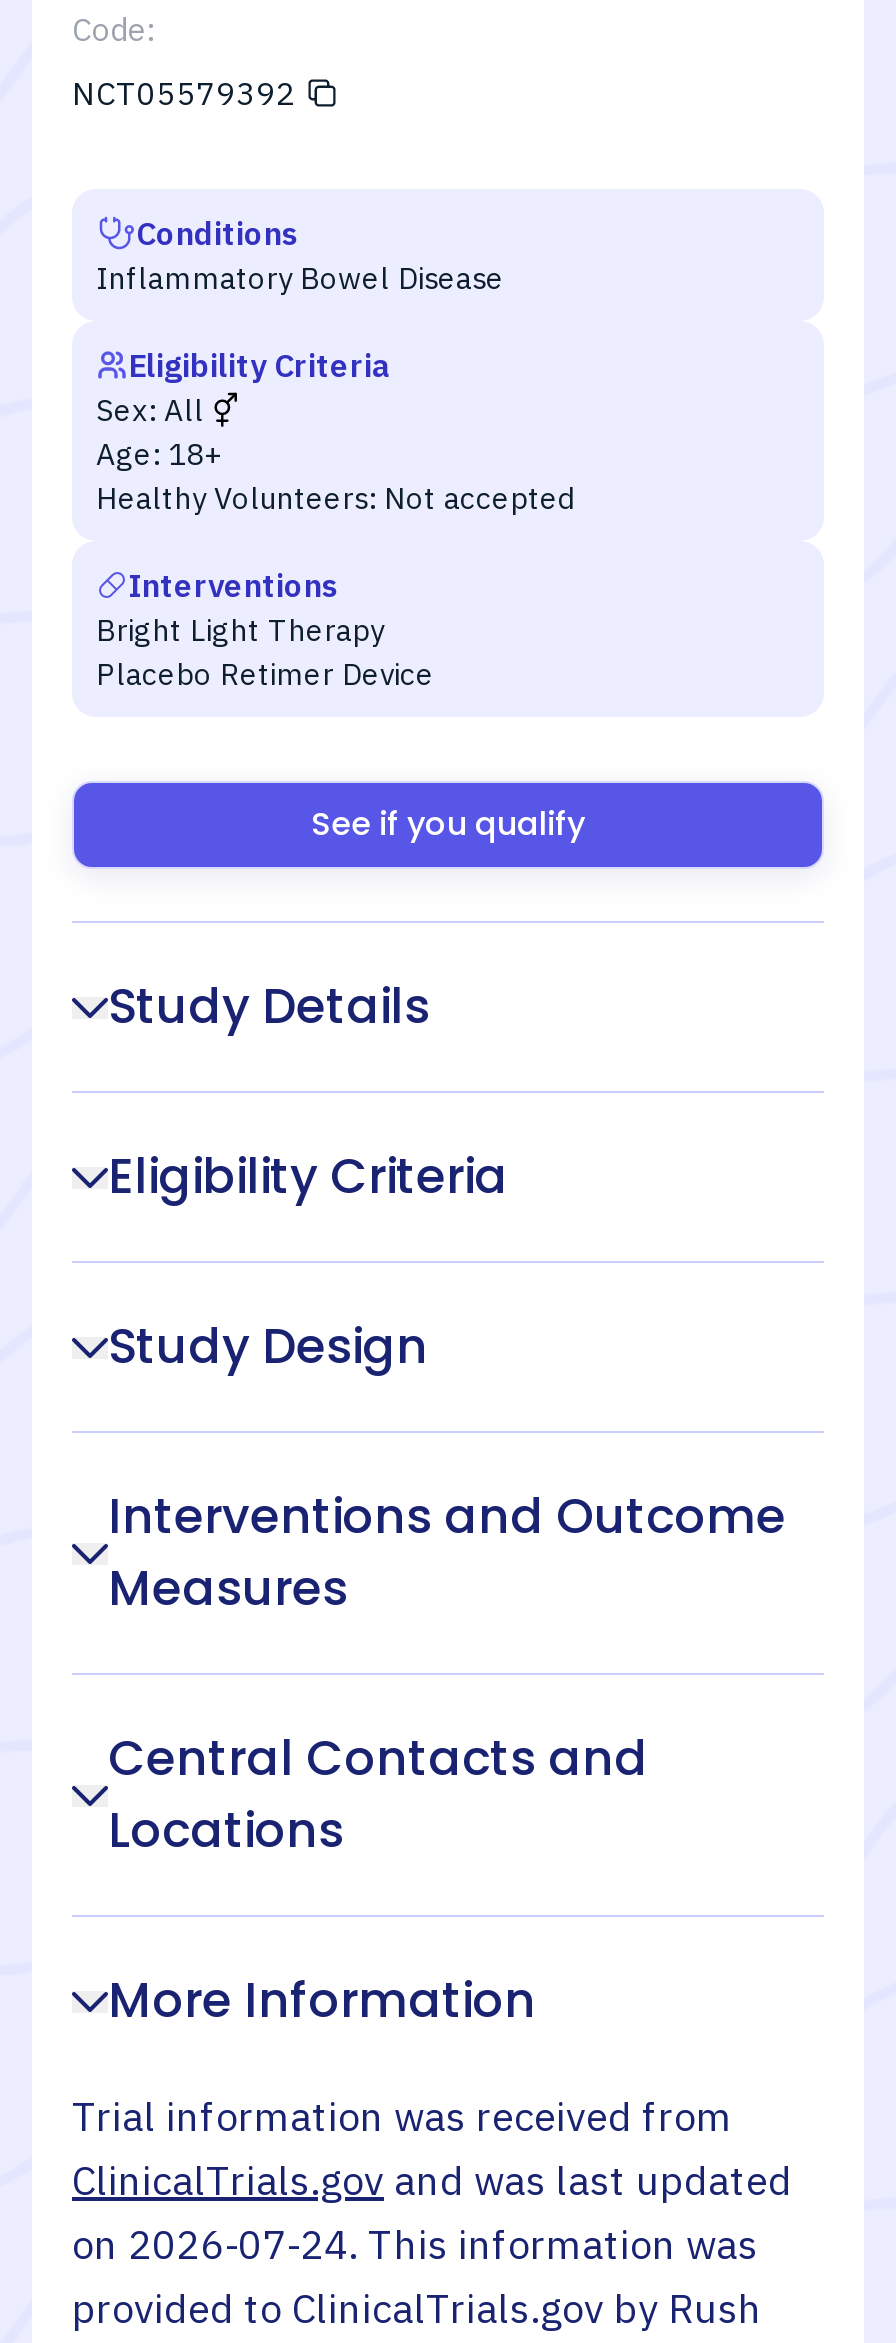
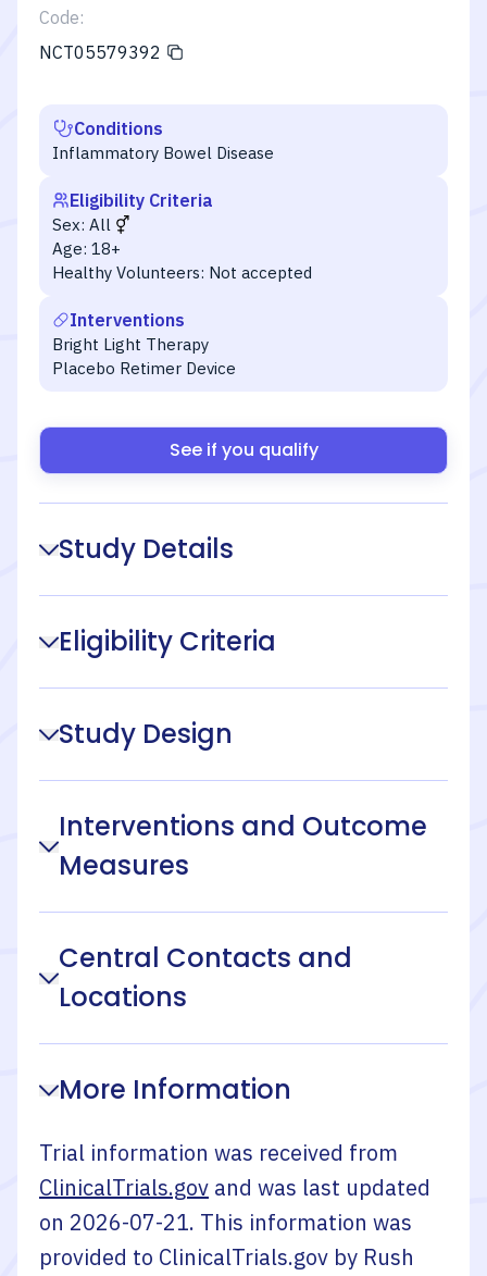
[72,2217,758,2271] on 2026-07-24. This information was -> [39,1207,412,1237] on 2026-07-21. This information was

